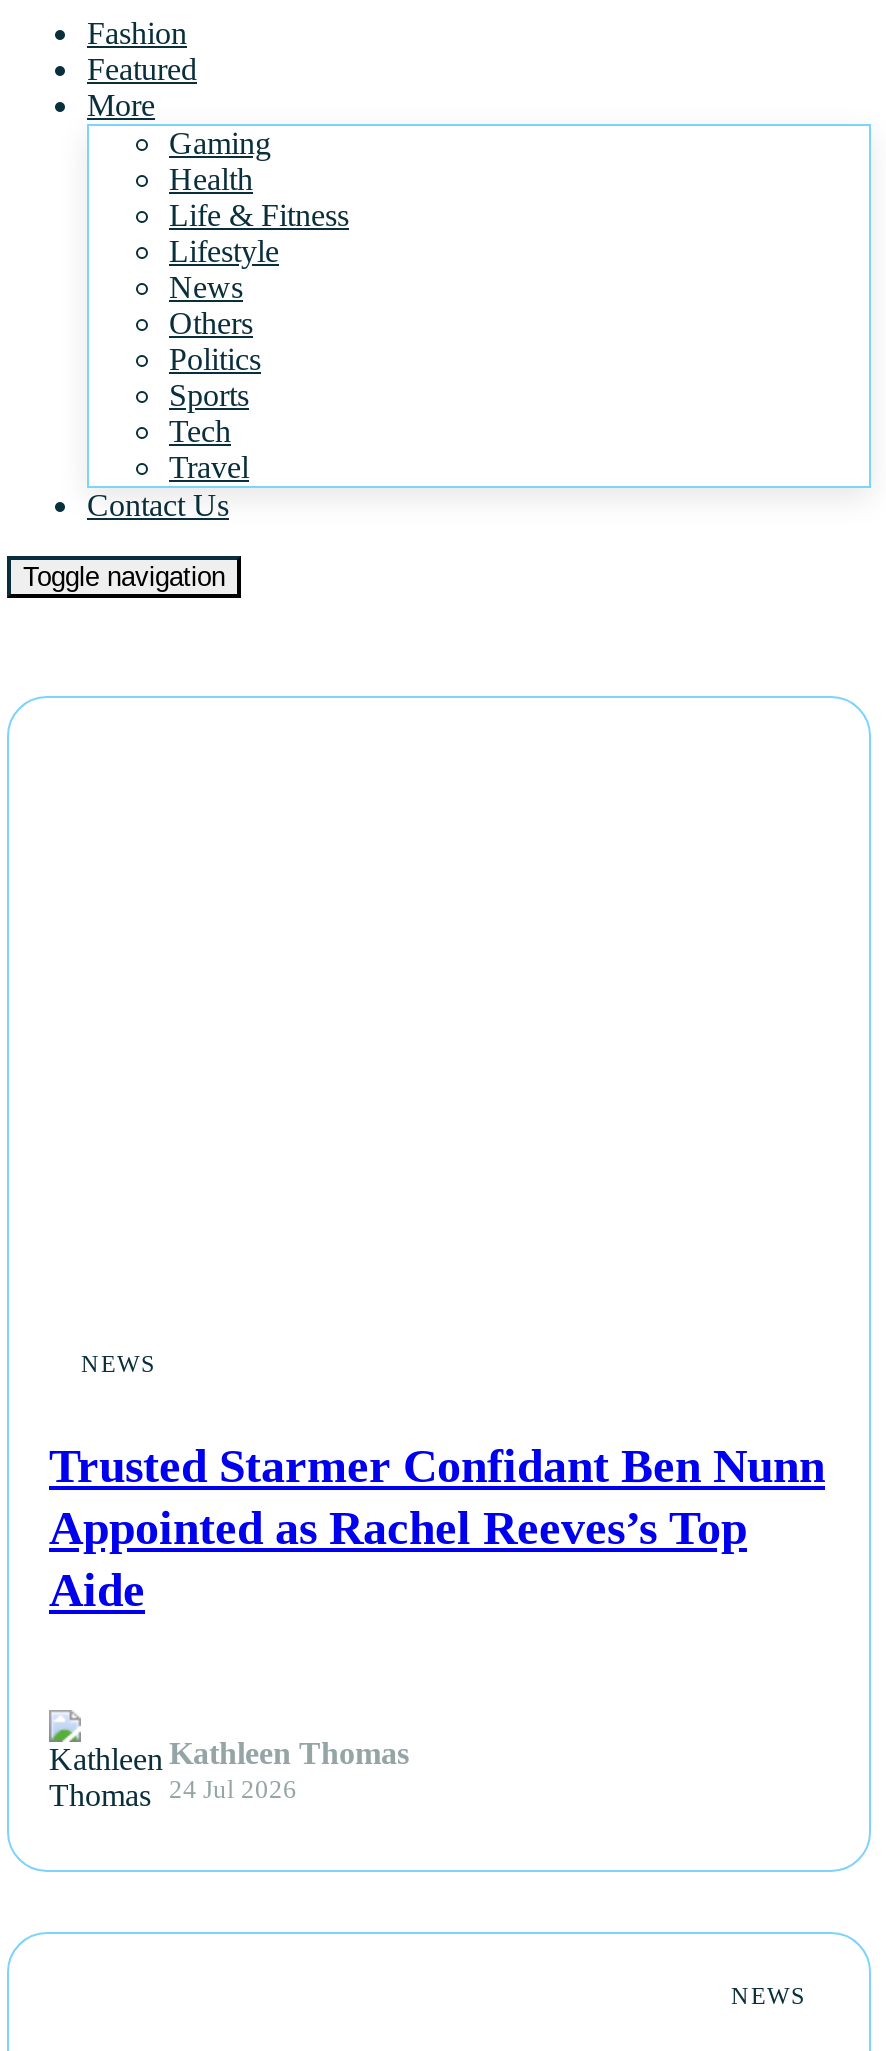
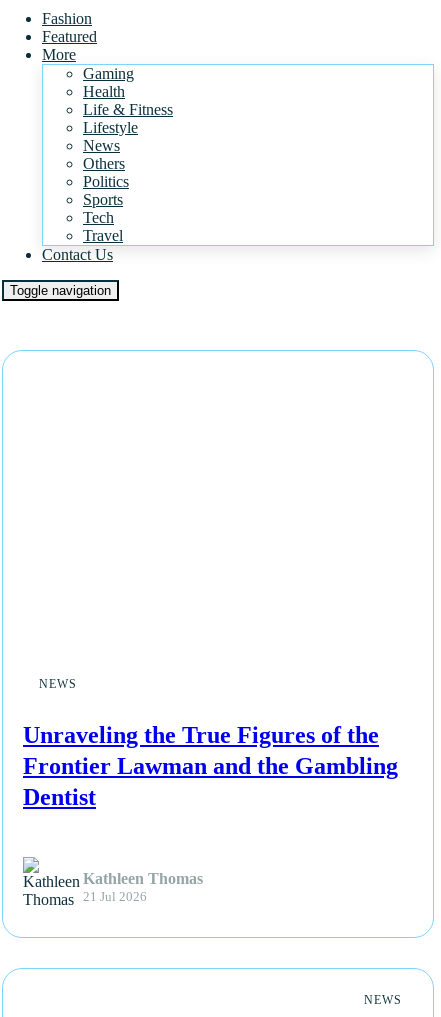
[49,1440,825,1616] Trusted Starmer Confidant Ben Nunn | Appointed as Rachel Reeves’s Top | Aide -> [23,722,398,810] Unraveling the True Figures of the | Frontier Lawman and the Gambling | Dentist
[169,1775,297,1803] 24 Jul 2026 -> [83,889,147,903] 21 Jul 2026

